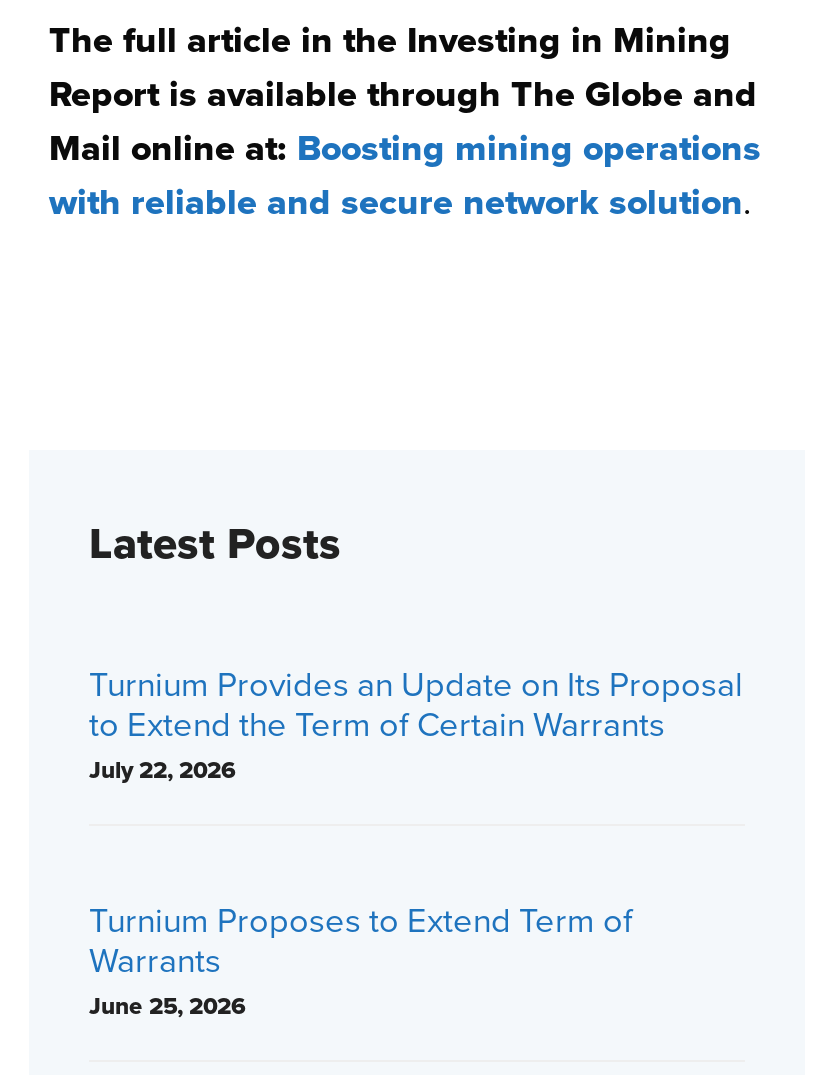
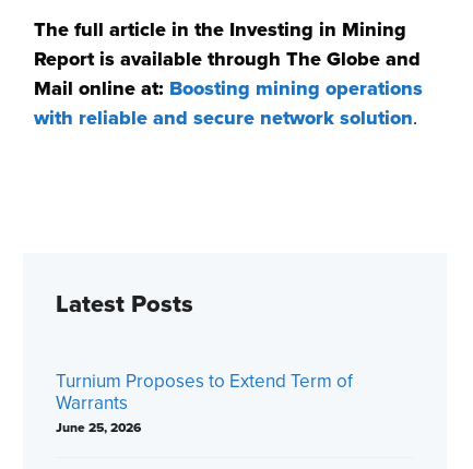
[89,659,743,787] Turnium Provides an Update on Its Proposal | to Extend the Term of Certain Warrants | July 22, 2026 -> none

